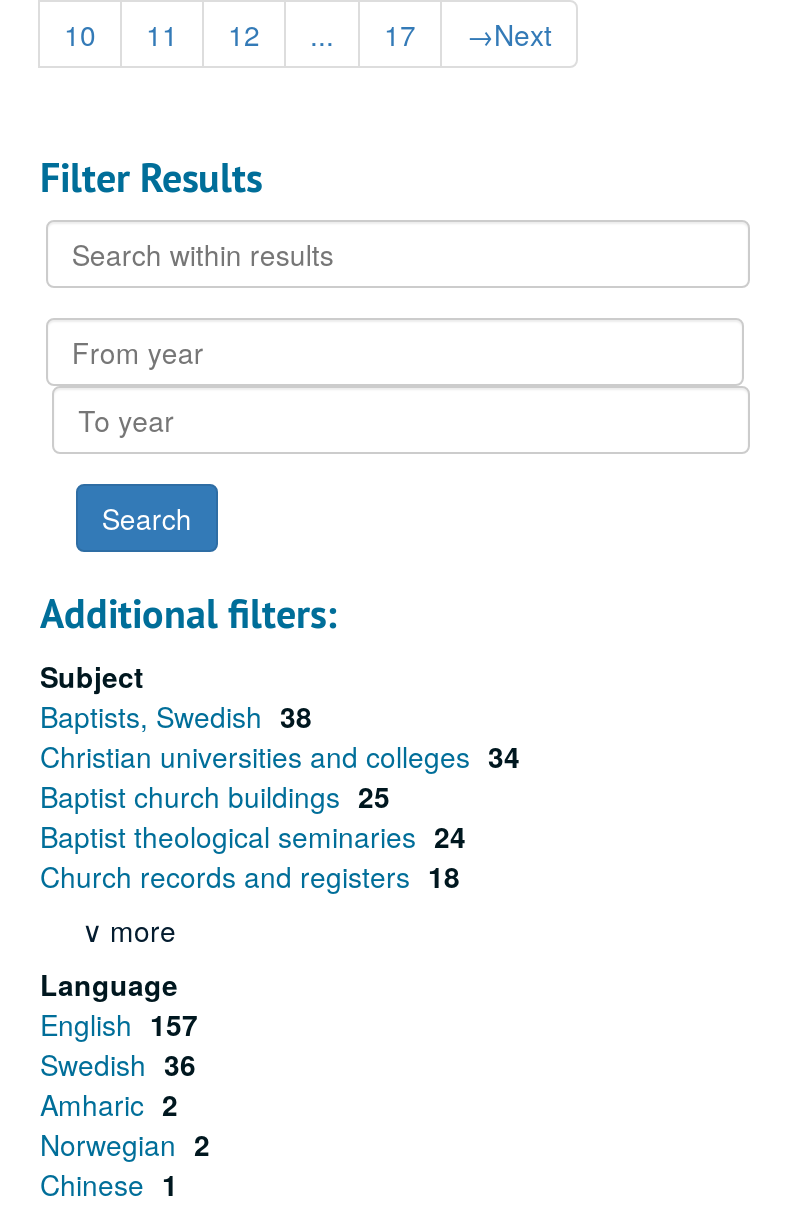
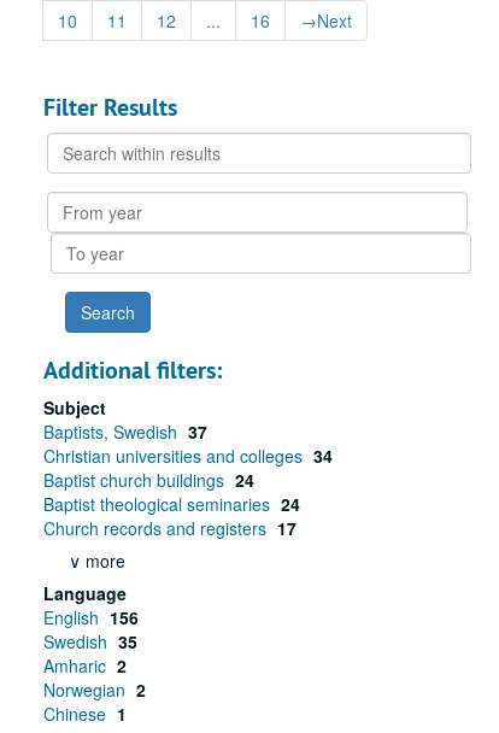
[384,14,416,54] 17 -> [251,8,270,33] 16
[40,696,312,736] Baptists, Swedish 38 -> [43,420,207,444] Baptists, Swedish 37
[40,776,390,816] Baptist church buildings 25 -> [43,468,254,492] Baptist church buildings 24
[40,856,460,896] Church records and registers 18 -> [43,516,297,540] Church records and registers 17
[40,1004,198,1044] English 157 -> [43,605,139,629] English 156
[40,1044,196,1084] Swedish 36 -> [43,629,137,653] Swedish 35

